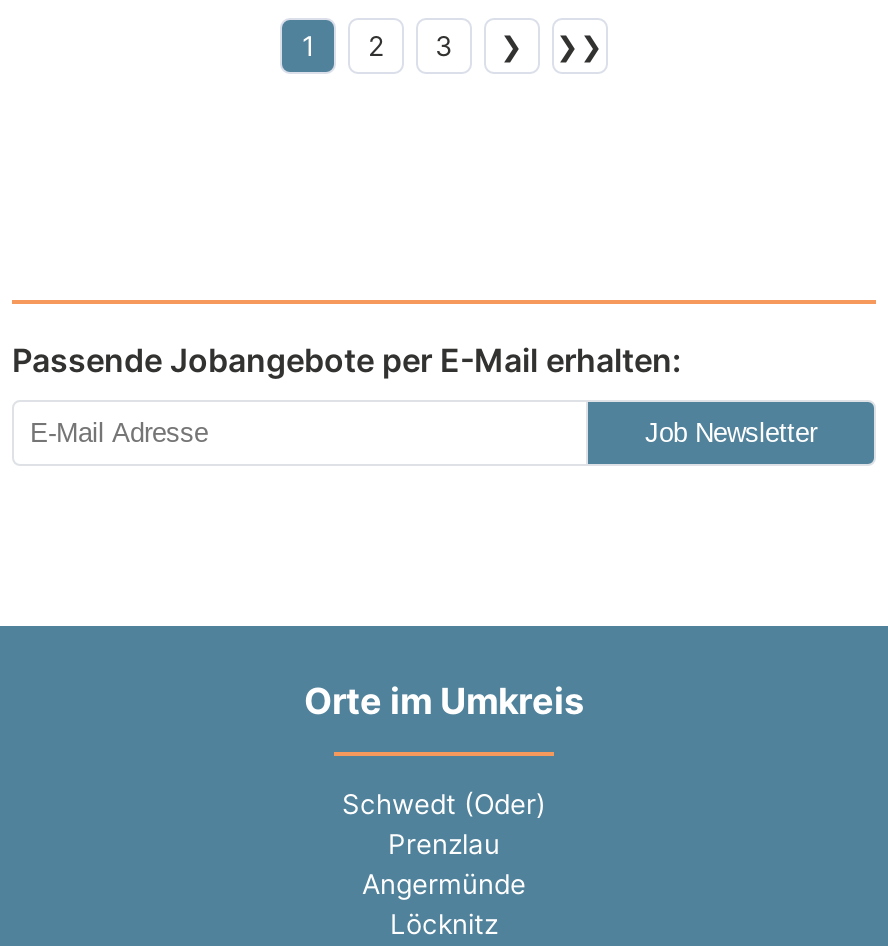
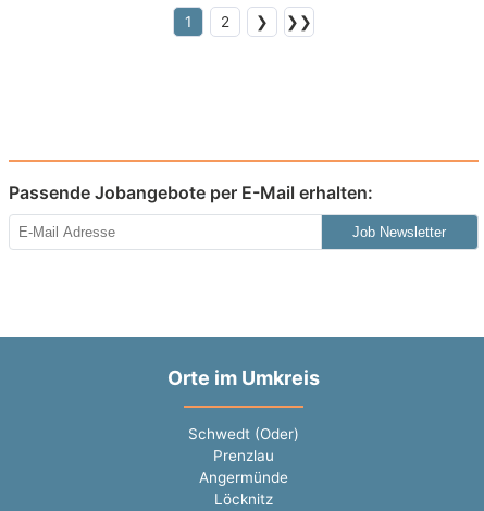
[435,30,453,62] 3 -> none

